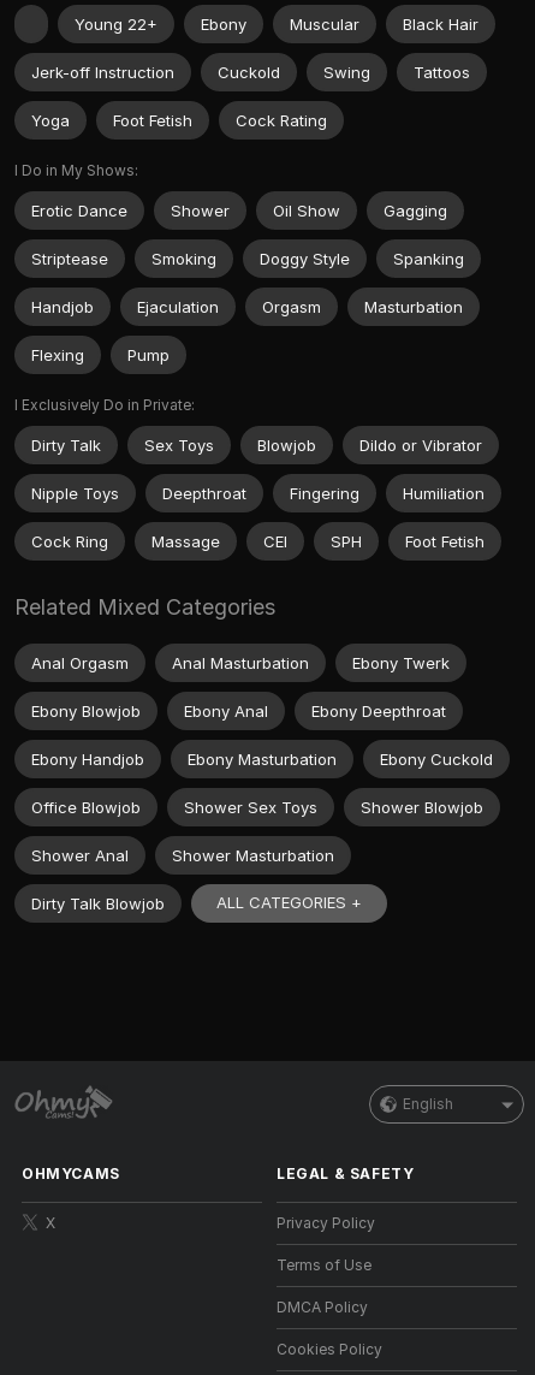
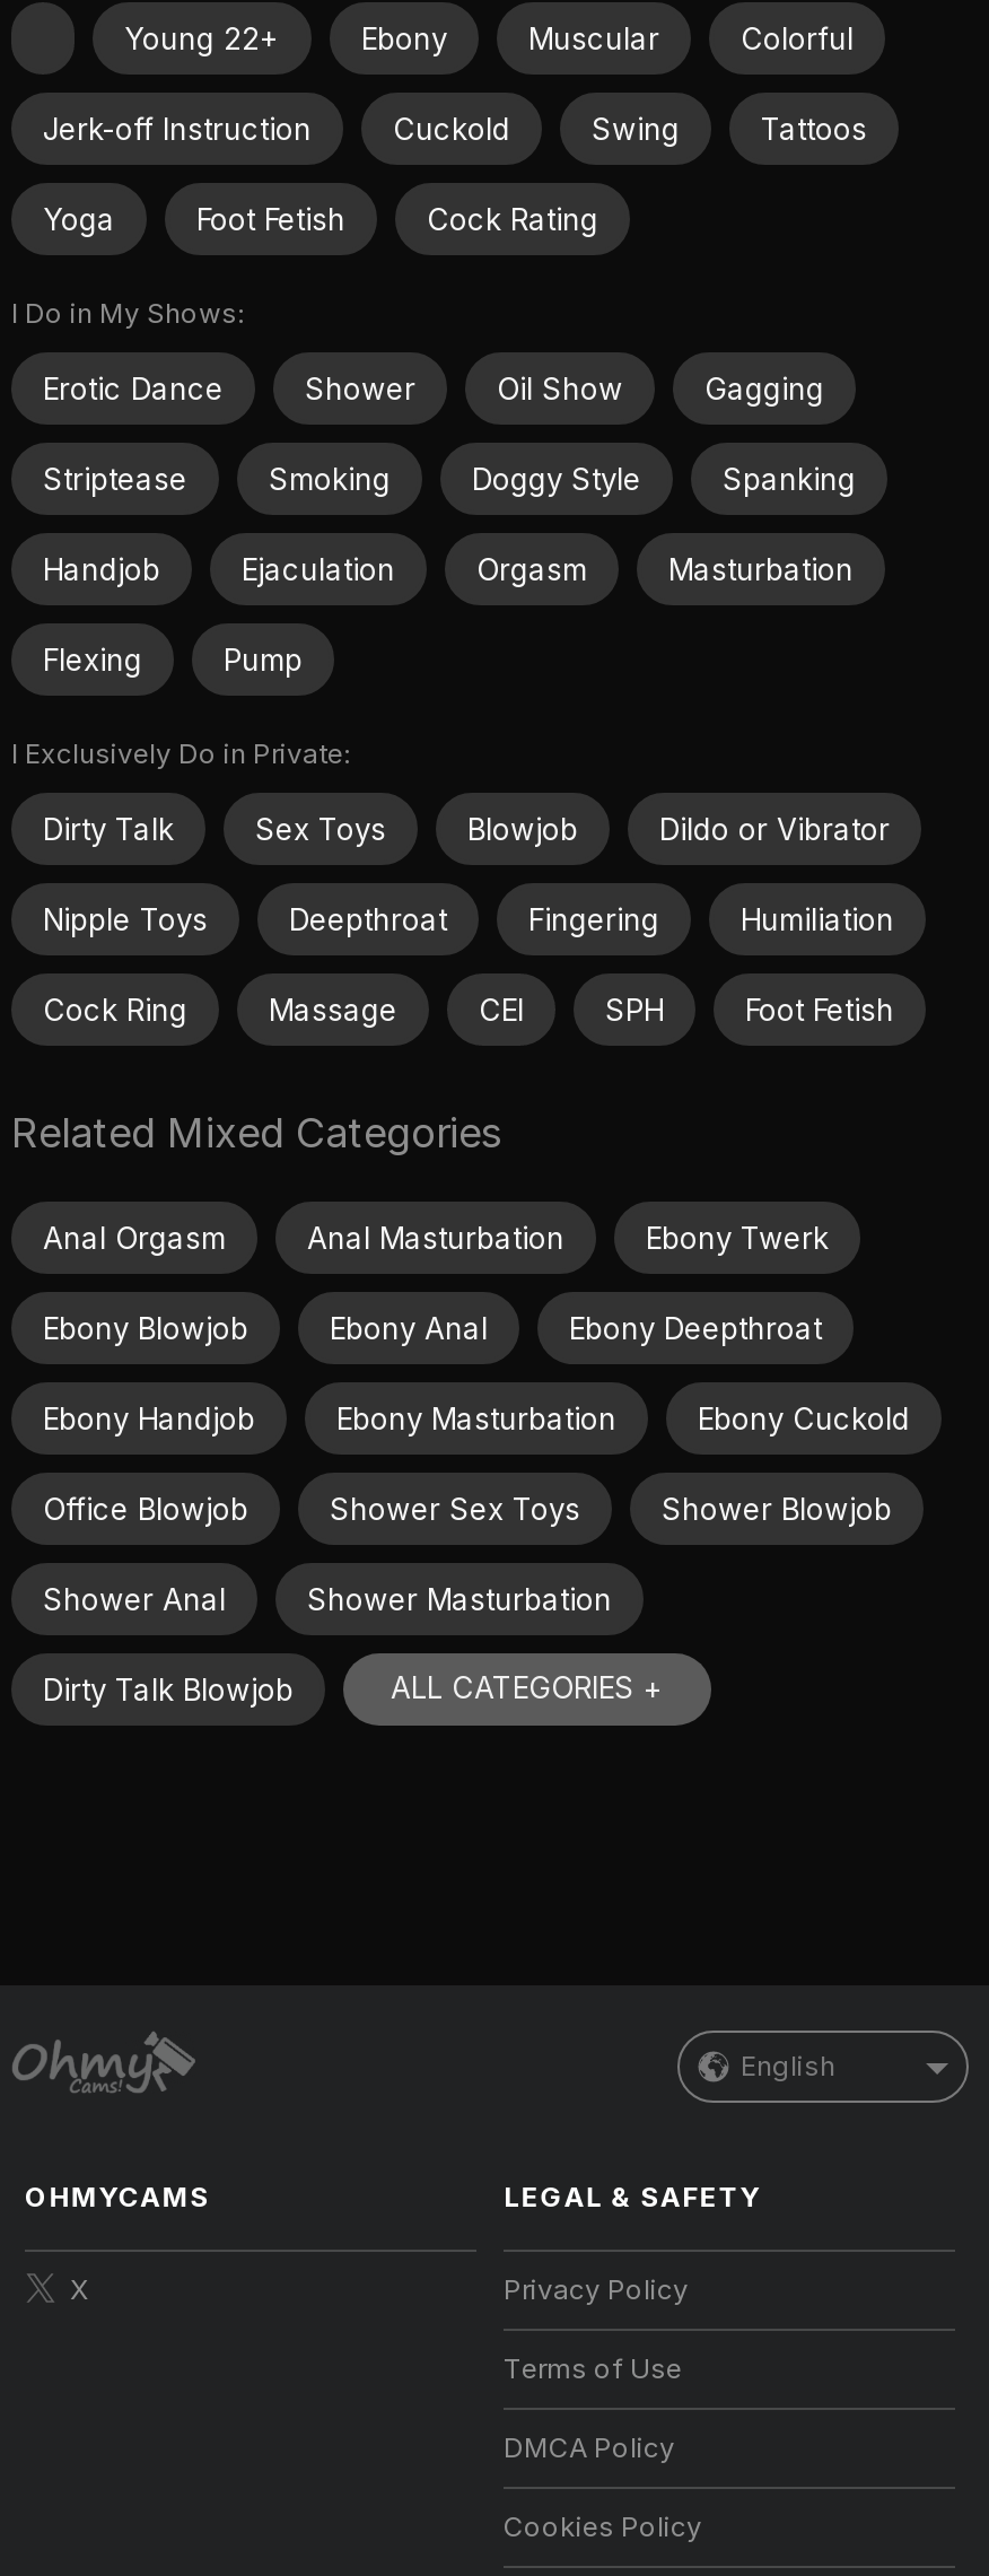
[403,14,478,33] Black Hair -> [741,19,854,55] Colorful

